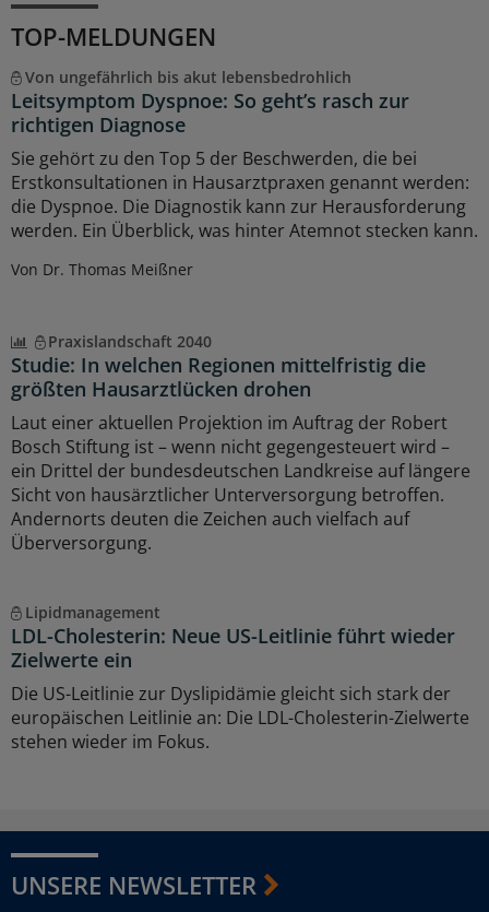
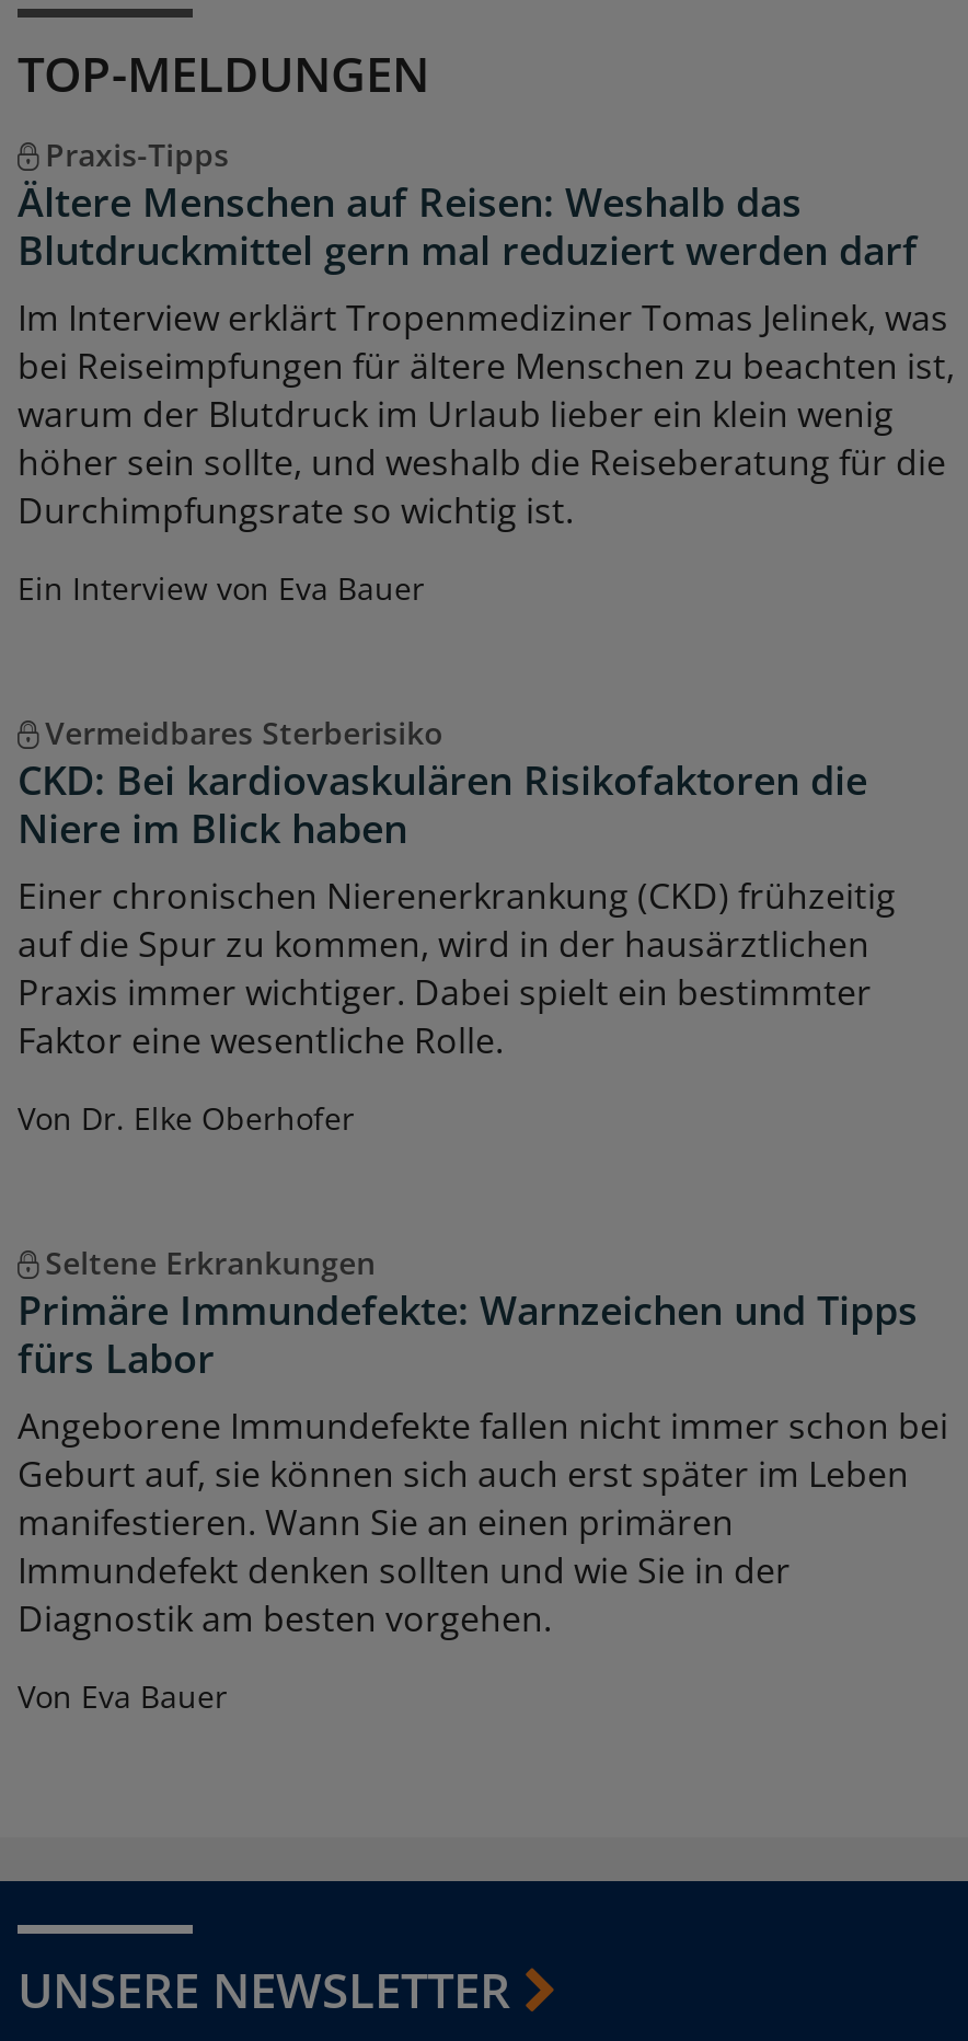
[11,67,478,754] Von ungefährlich bis akut lebensbedrohlich | Leitsymptom Dyspnoe: So geht’s rasch zur | richtigen Diagnose | Sie gehört zu den Top 5 der Beschwerden, die bei | Erstkonsultationen in Hausarztpraxen genannt werden: | die Dyspnoe. Die Diagnostik kann zur Herausforderung | werden. Ein Überblick, was hinter Atemnot stecken kann. | Von Dr. Thomas Meißner | Praxislandschaft 2040 | Studie: In welchen Regionen mittelfristig die | größten Hausarztlücken drohen | Laut einer aktuellen Projektion im Auftrag der Robert | Bosch Stiftung ist – wenn nicht gegengesteuert wird – | ein Drittel der bundesdeutschen Landkreise auf längere | Sicht von hausärztlicher Unterversorgung betroffen. | Andernorts deuten die Zeichen auch vielfach auf | Überversorgung. | Lipidmanagement | LDL-Cholesterin: Neue US-Leitlinie führt wieder | Zielwerte ein | Die US-Leitlinie zur Dyslipidämie gleicht sich stark der | europäischen Leitlinie an: Die LDL-Cholesterin-Zielwerte | stehen wieder im Fokus. -> [18,134,955,1717] Praxis-Tipps | Ältere Menschen auf Reisen: Weshalb das | Blutdruckmittel gern mal reduziert werden darf | Im Interview erklärt Tropenmediziner Tomas Jelinek, was | bei Reiseimpfungen für ältere Menschen zu beachten ist, | warum der Blutdruck im Urlaub lieber ein klein wenig | höher sein sollte, und weshalb die Reiseberatung für die | Durchimpfungsrate so wichtig ist. | Ein Interview von Eva Bauer | Vermeidbares Sterberisiko | CKD: Bei kardiovaskulären Risikofaktoren die | Niere im Blick haben | Einer chronischen Nierenerkrankung (CKD) frühzeitig | auf die Spur zu kommen, wird in der hausärztlichen | Praxis immer wichtiger. Dabei spielt ein bestimmter | Faktor eine wesentliche Rolle. | Von Dr. Elke Oberhofer | Seltene Erkrankungen | Primäre Immundefekte: Warnzeichen und Tipps | fürs Labor | Angeborene Immundefekte fallen nicht immer schon bei | Geburt auf, sie können sich auch erst später im Leben | manifestieren. Wann Sie an einen primären | Immundefekt denken sollten und wie Sie in der | Diagnostik am besten vorgehen. | Von Eva Bauer

